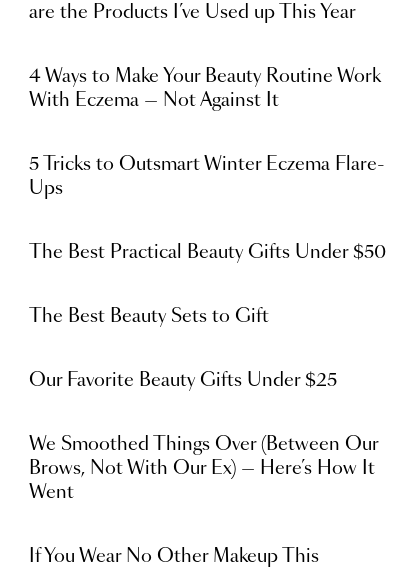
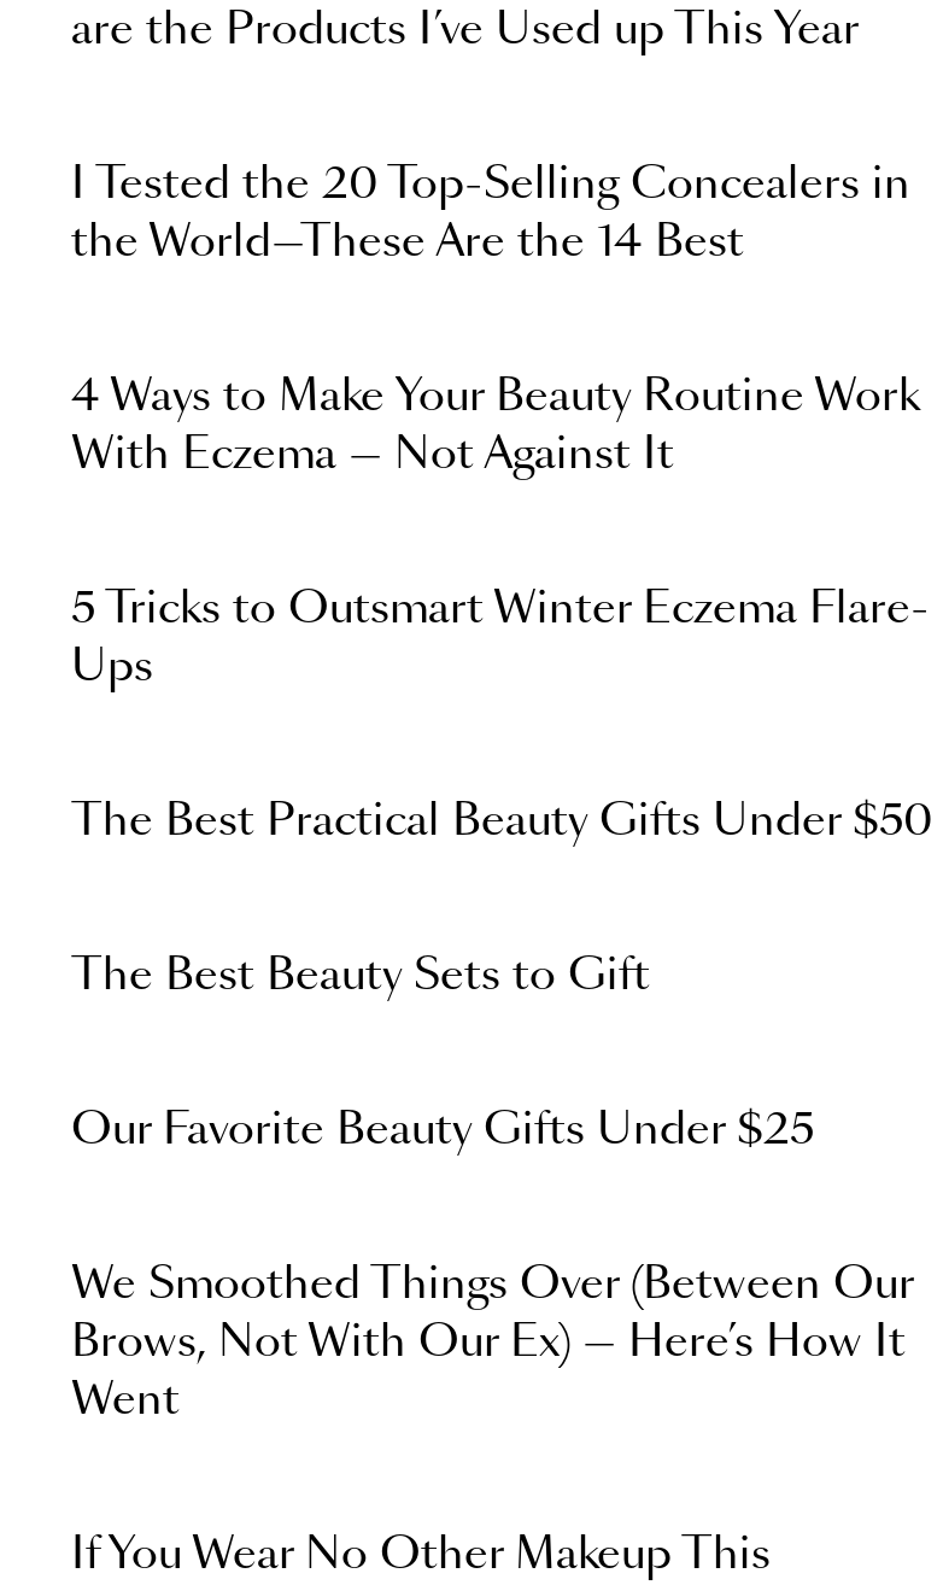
none -> [71,164,910,265] I Tested the 20 Top-Selling Concealers in | the World—These Are the 14 Best

